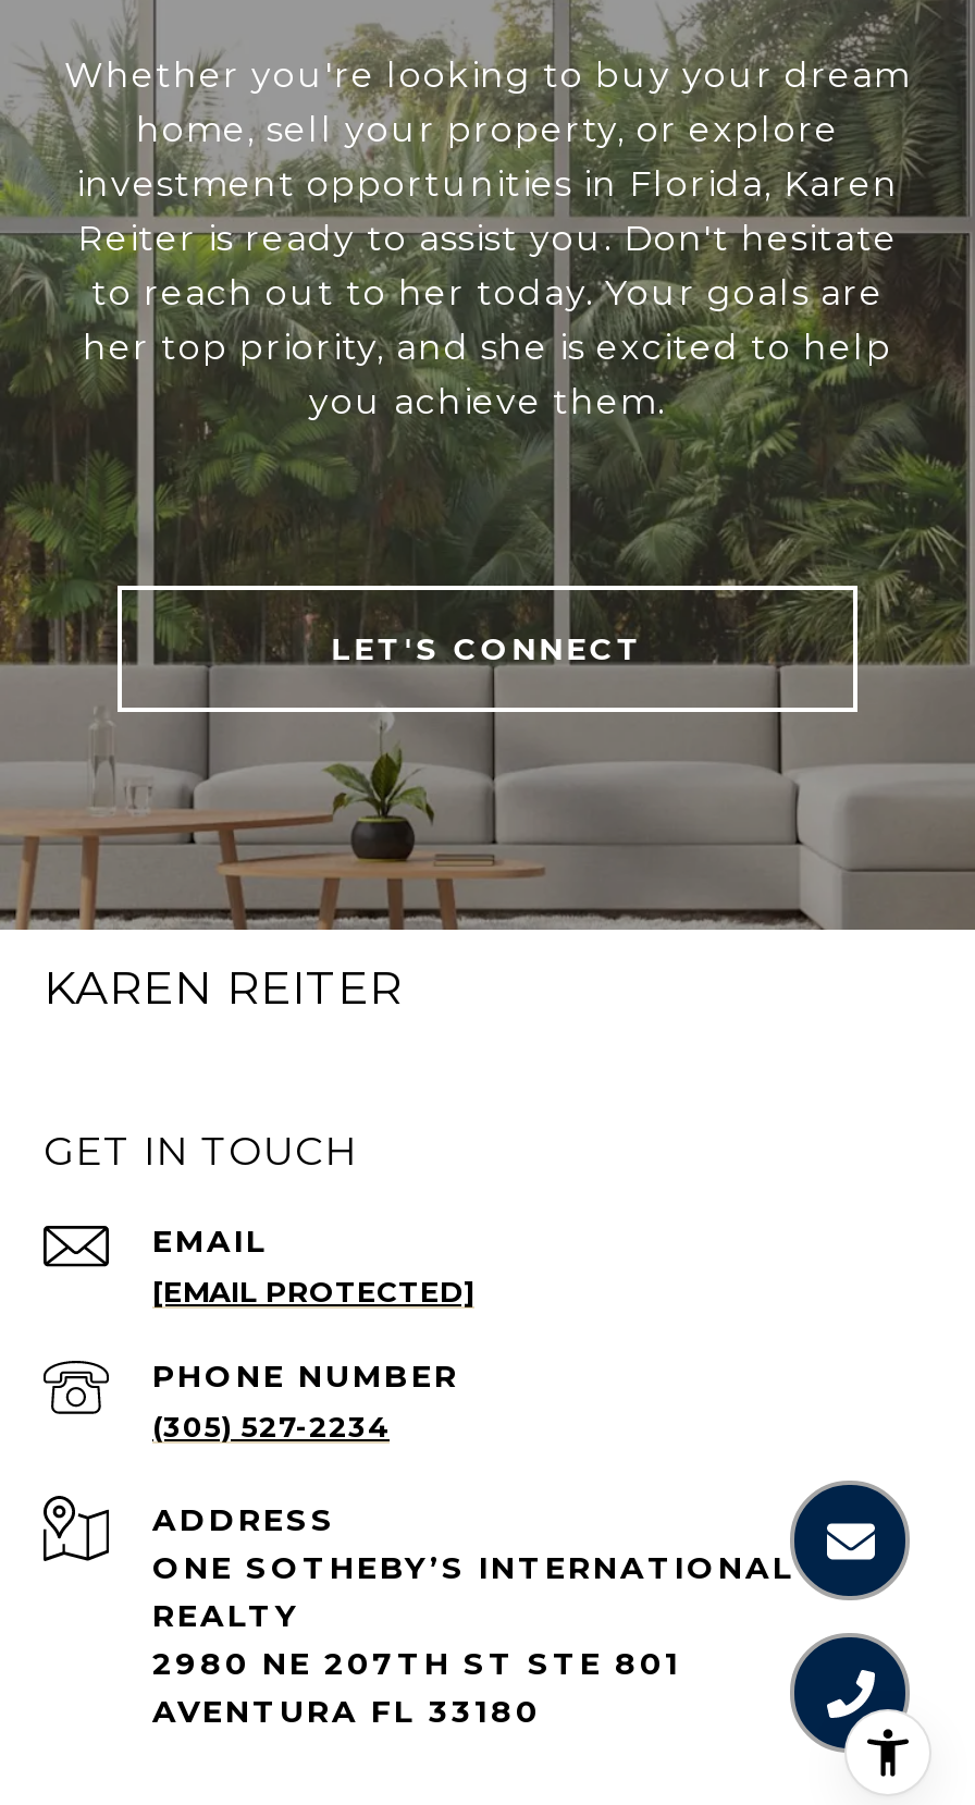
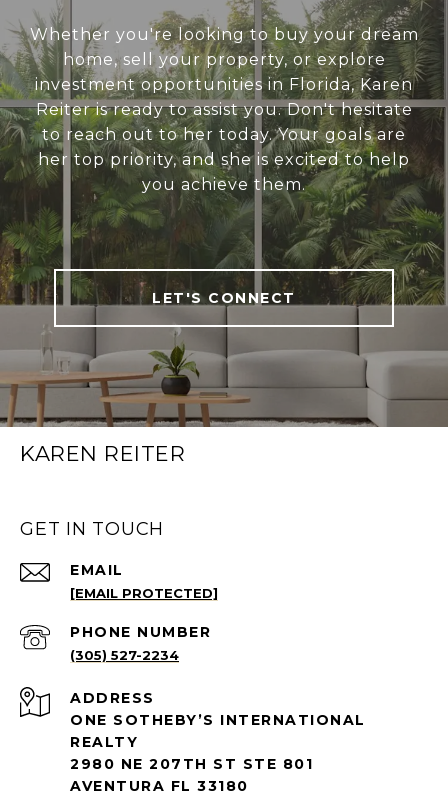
[790,1481,910,1600] [image] -> none
[790,1633,910,1779] [image] -> none

